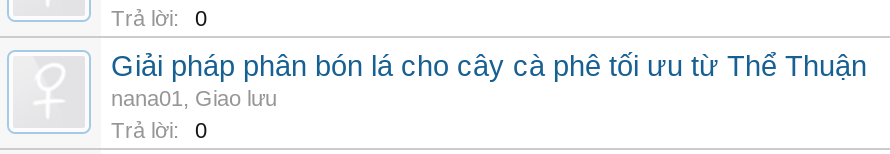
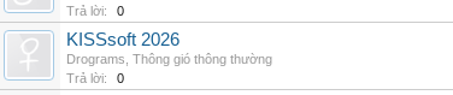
[111,50,867,110] Giải pháp phân bón lá cho cây cà phê tối ưu từ Thể Thuận | nana01, Giao lưu -> [66,30,272,66] KISSsoft 2026 | Drograms, Thông gió thông thường

